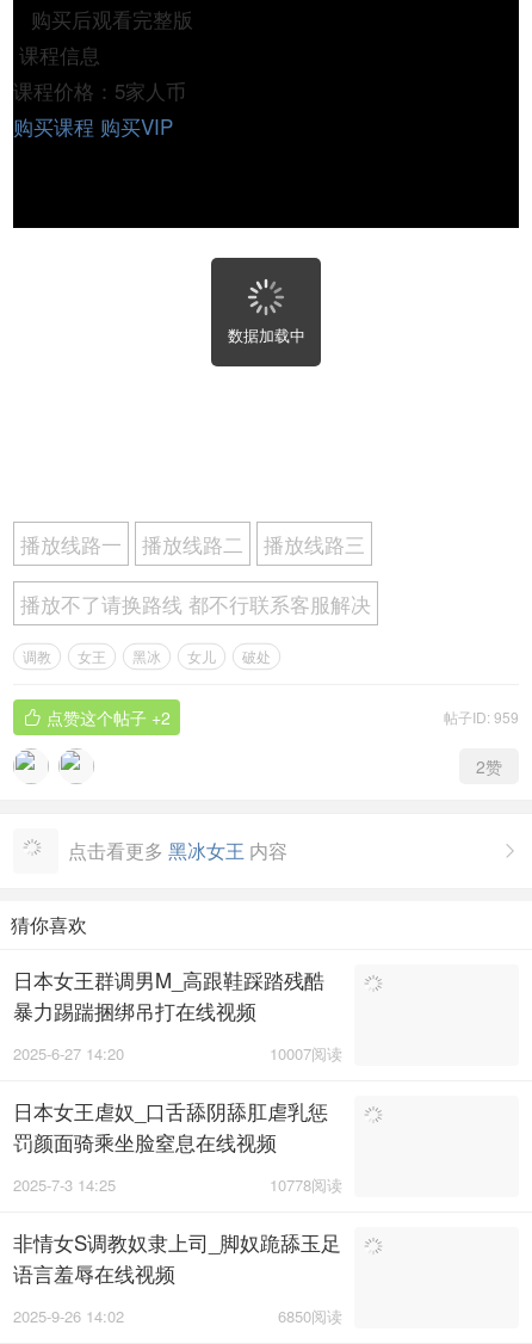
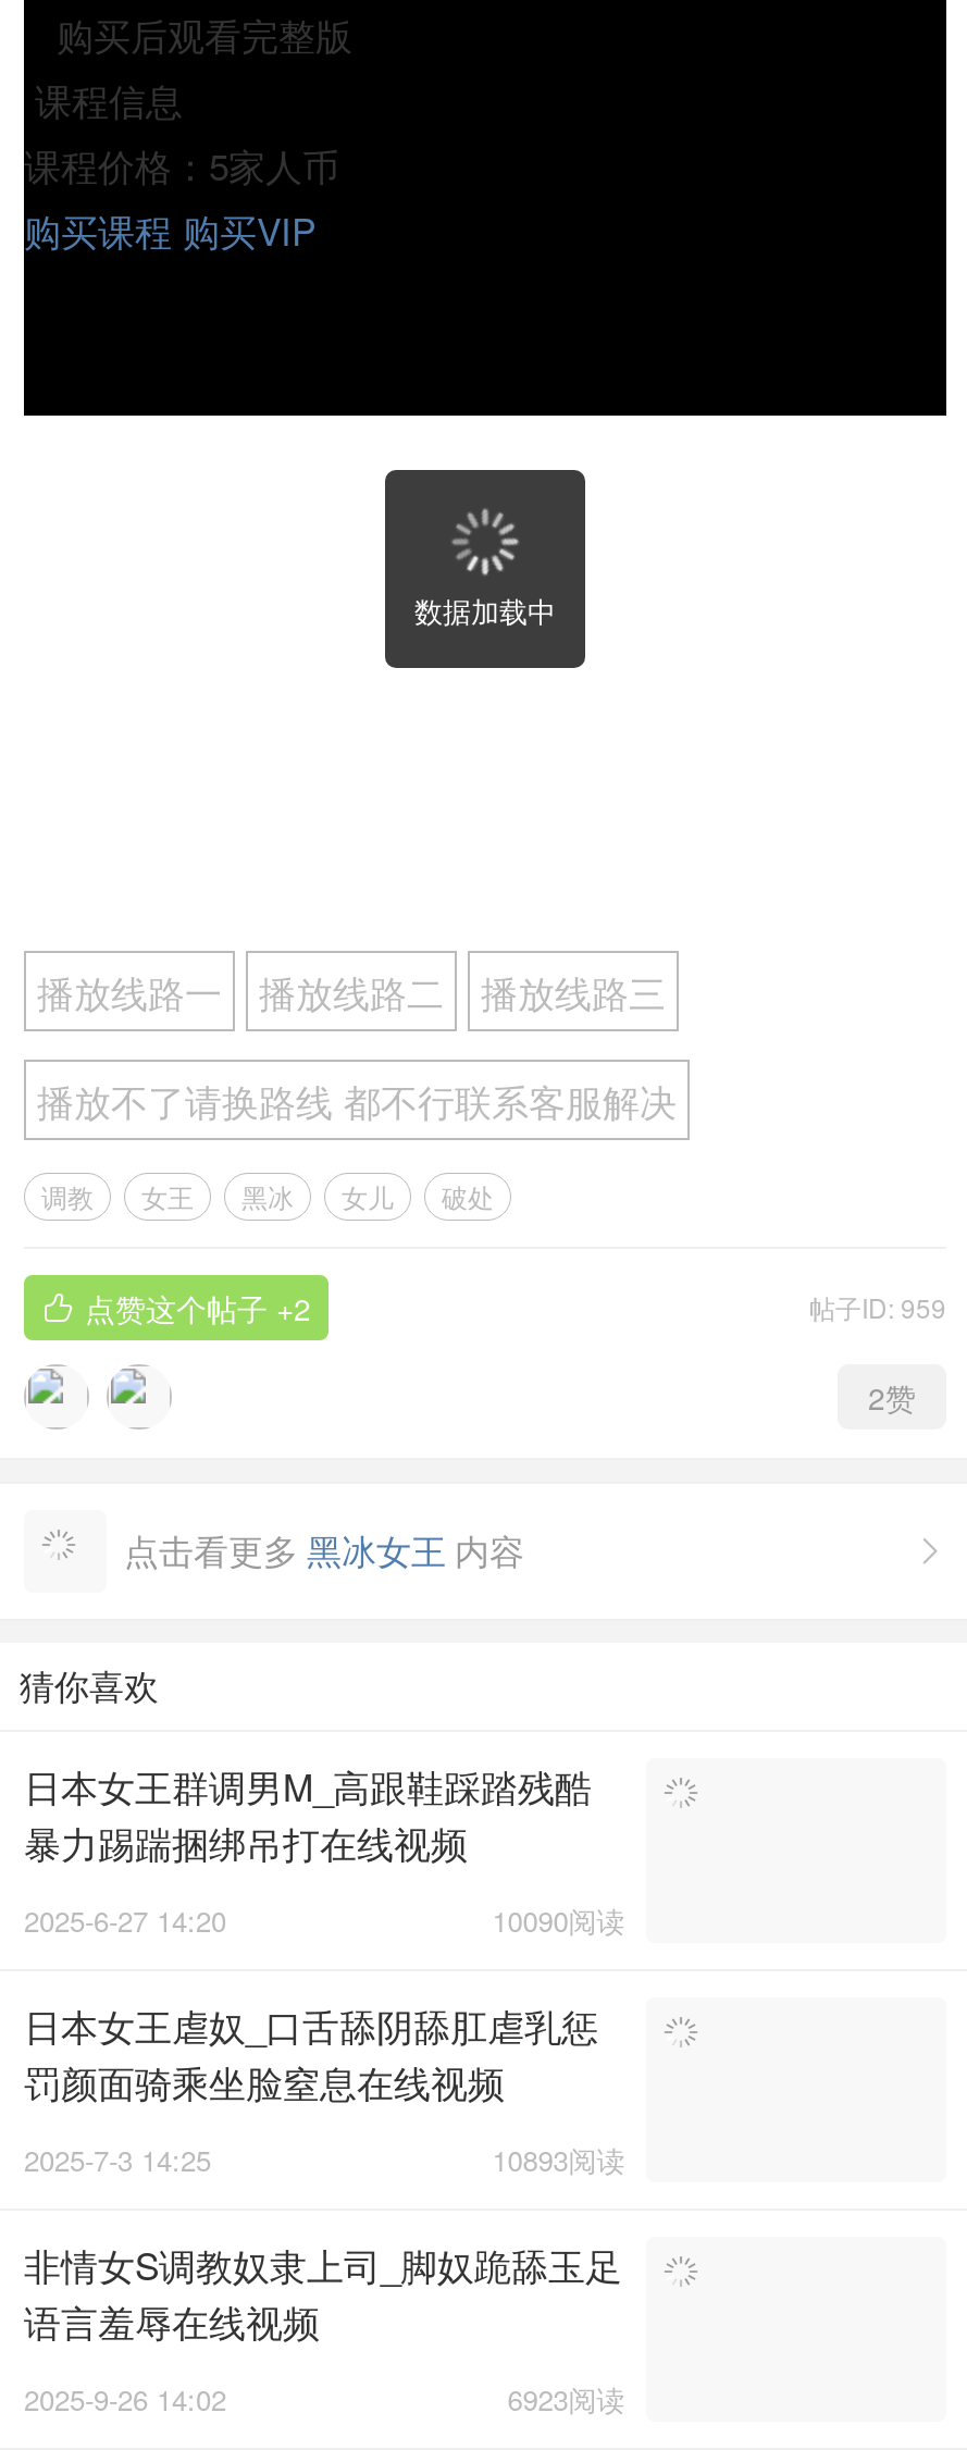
[270,1042,343,1065] 10007阅读 -> [492,1900,625,1941] 10090阅读
[270,1173,343,1196] 10778阅读 -> [492,2139,625,2180] 10893阅读
[278,1305,343,1327] 6850阅读 -> [507,2378,625,2420] 6923阅读

